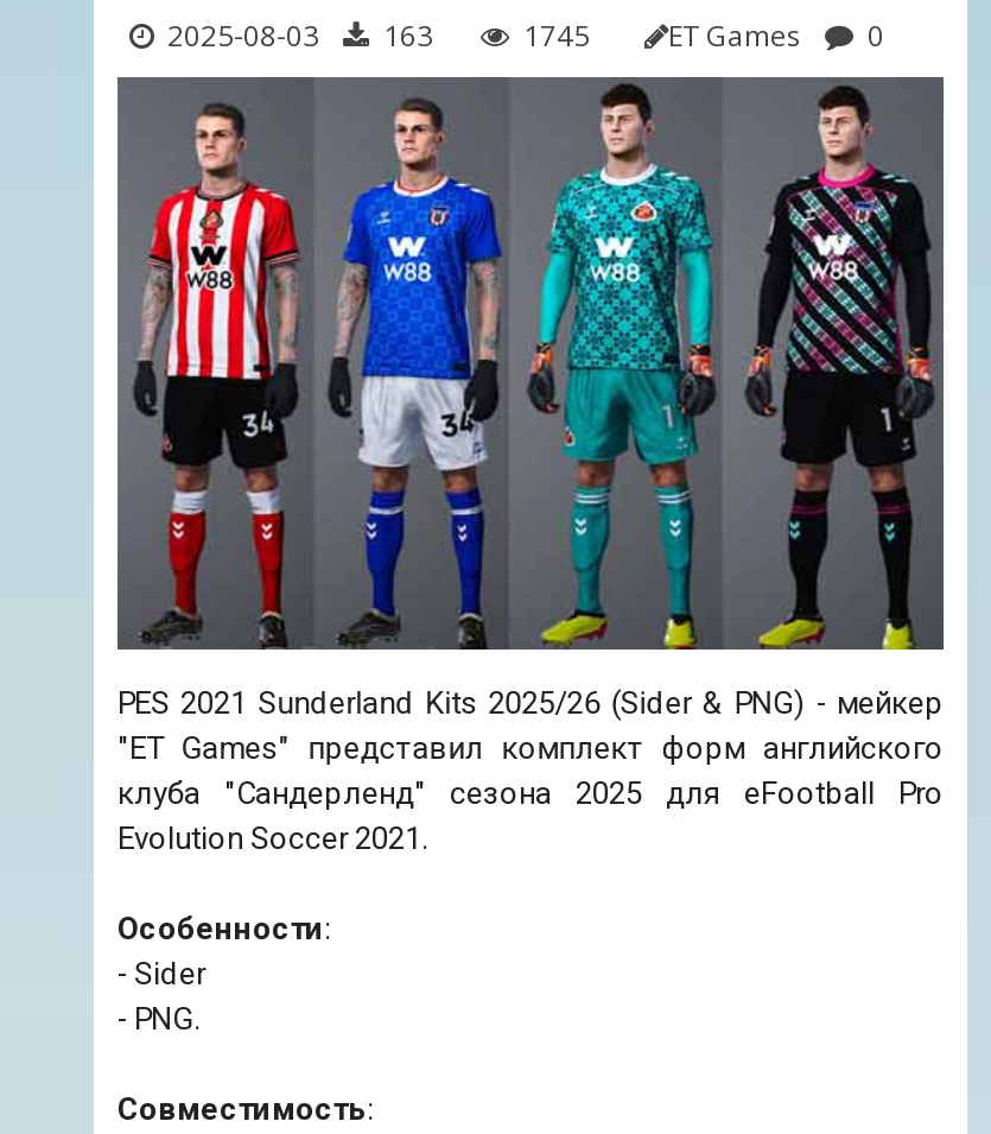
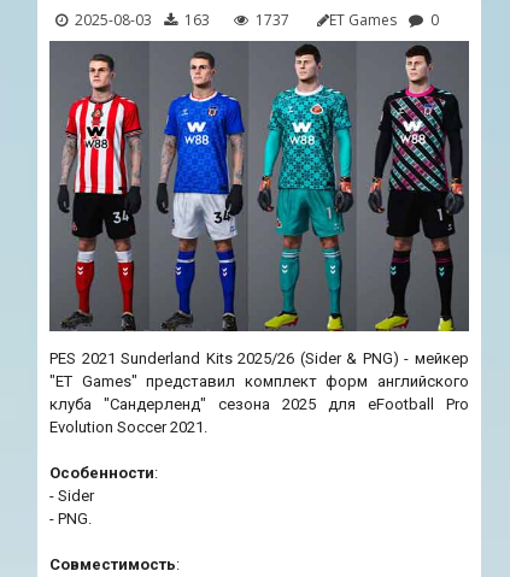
[516,16,884,57] 1745 ET Games 0 -> [252,10,439,31] 1737 ET Games 0

